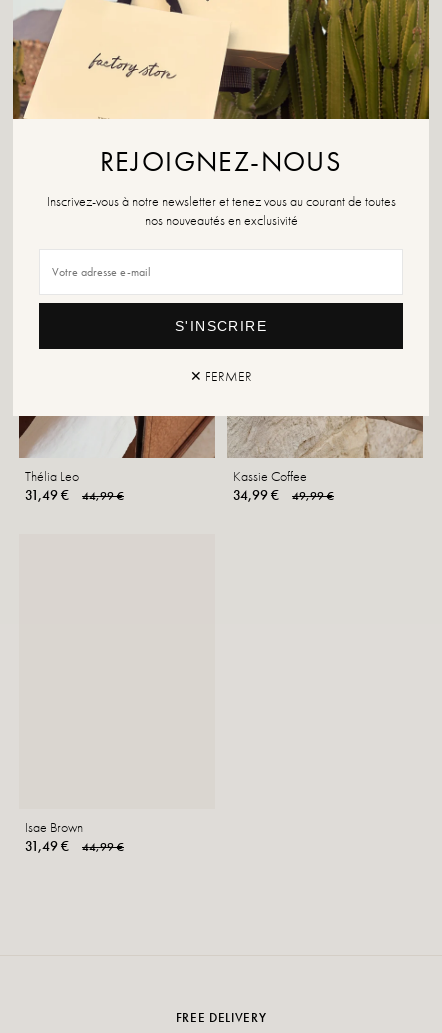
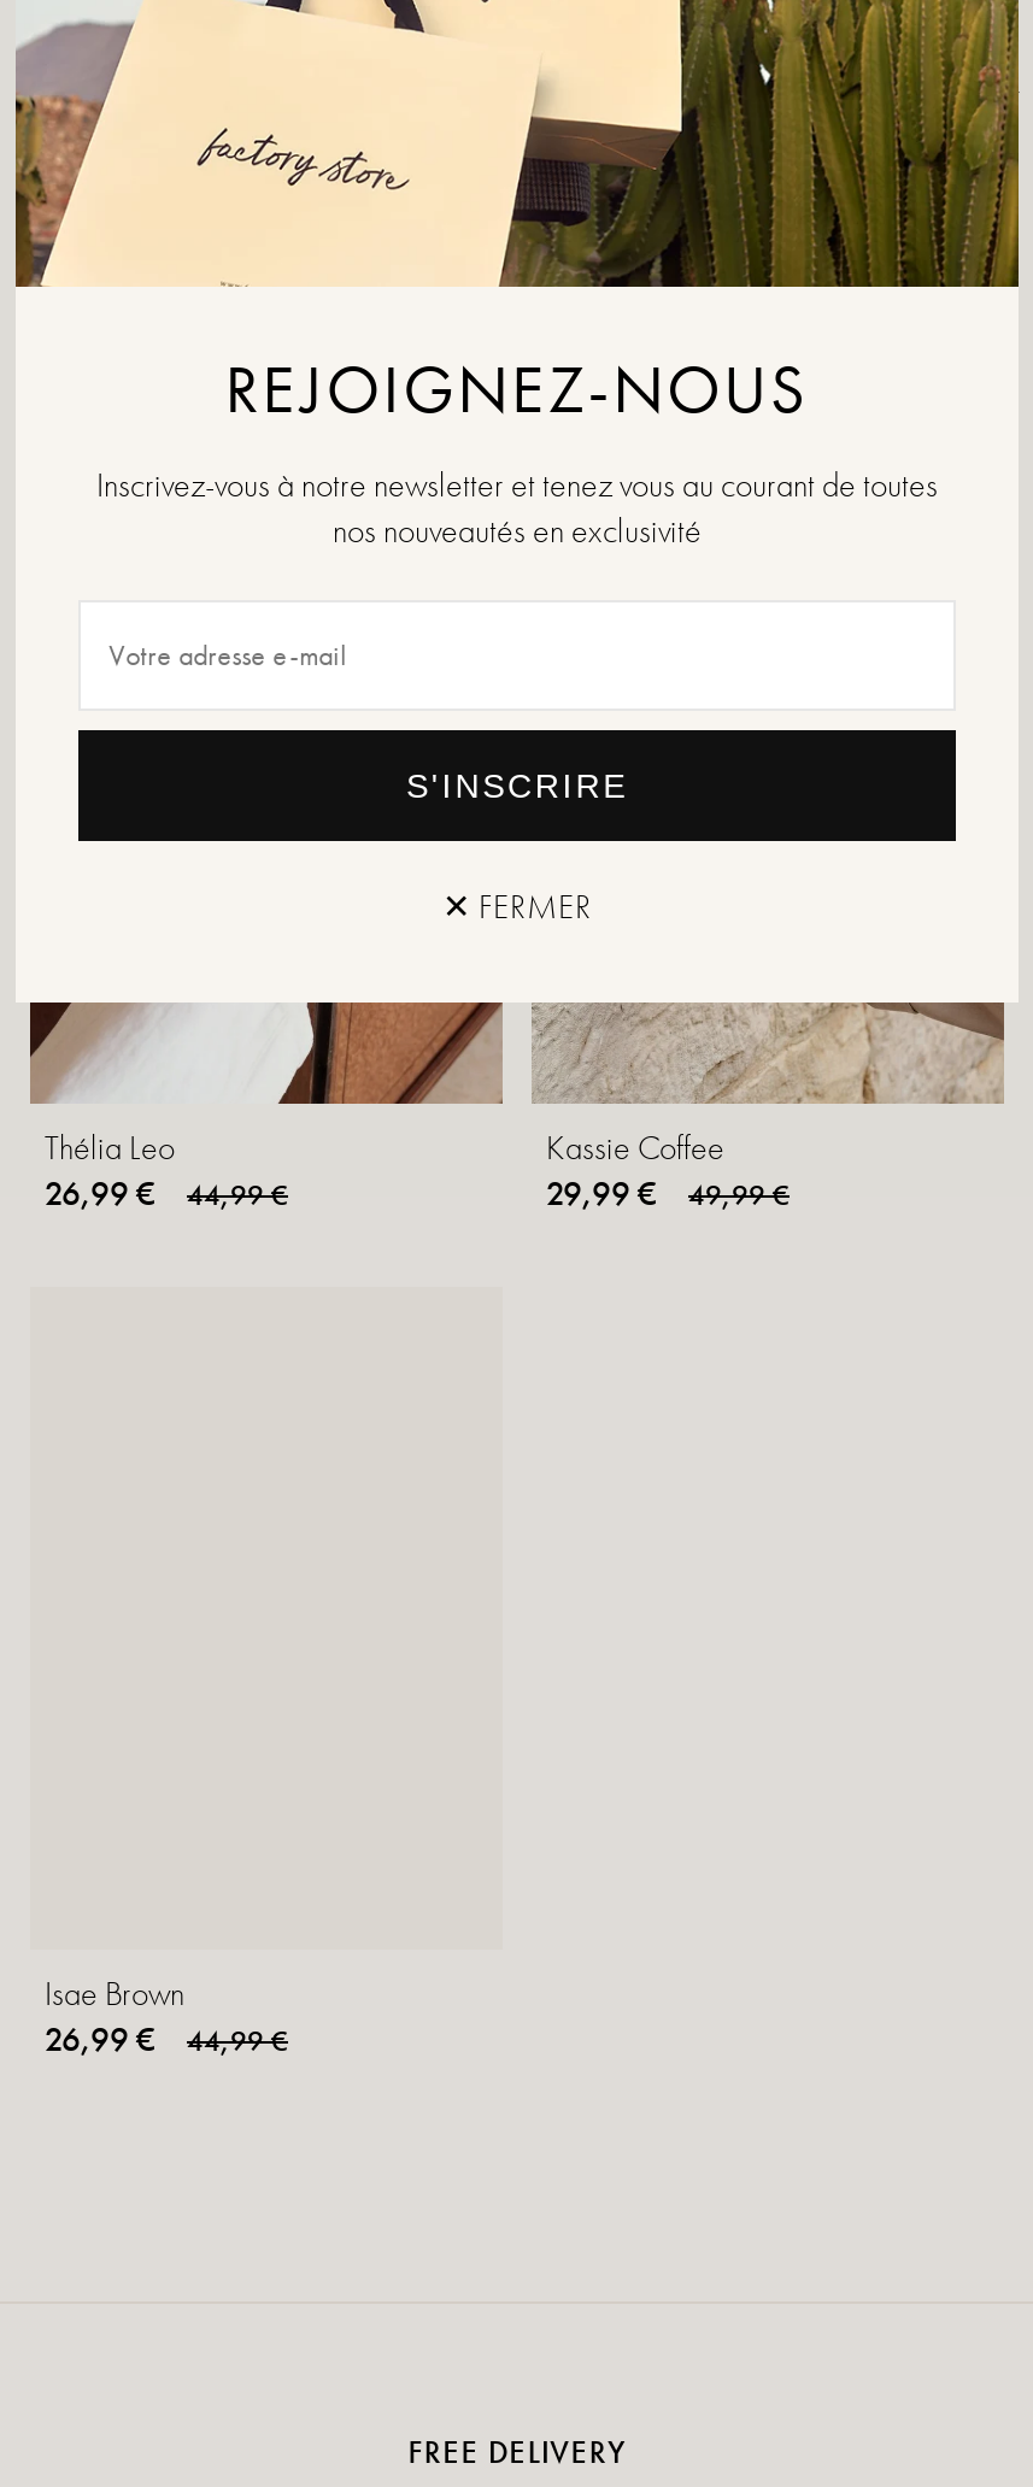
[25,486,124,504] 31,49 € 44,99 € -> [45,1172,288,1216] 26,99 € 44,99 €
[233,486,334,504] 34,99 € 49,99 € -> [546,1172,790,1216] 29,99 € 49,99 €
[25,837,124,855] 31,49 € 44,99 € -> [45,2018,288,2061] 26,99 € 44,99 €

